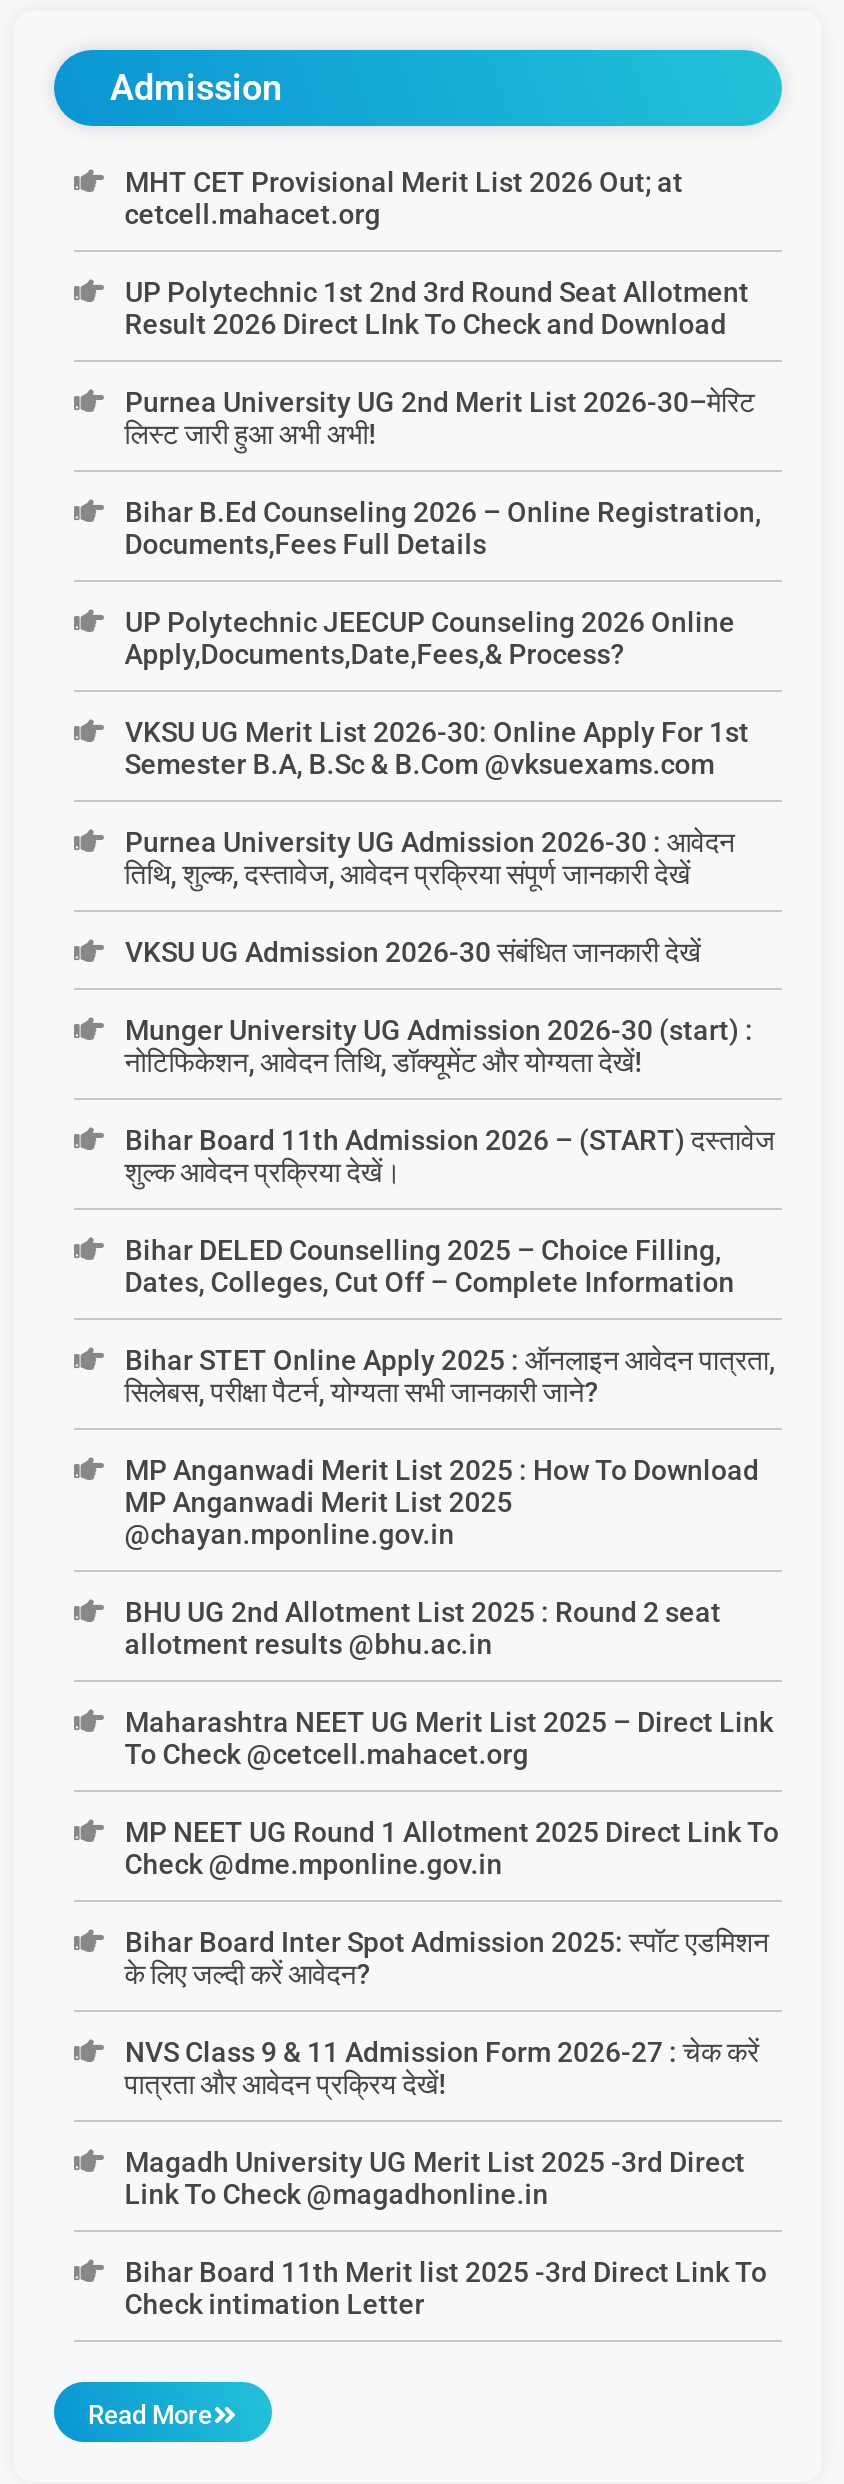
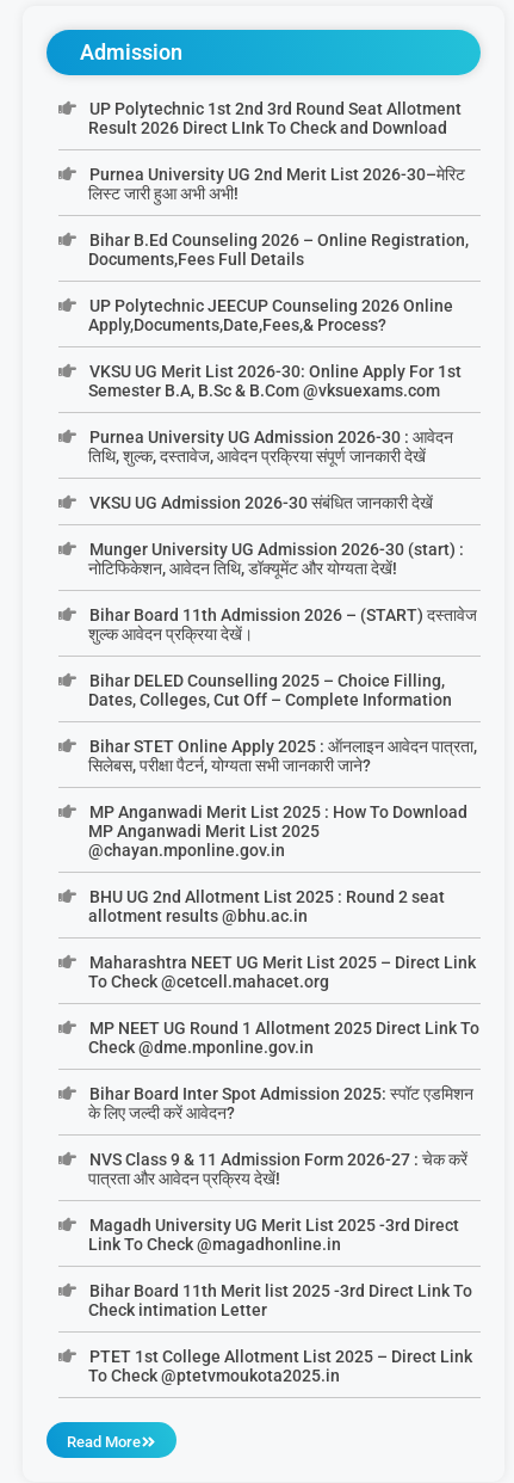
[124,166,683,230] MHT CET Provisional Merit List 2026 Out; at | cetcell.mahacet.org -> none
moved [124,276,779,2320] -> [88,99,479,1319]: UP Polytechnic 1st 2nd 3rd Round Seat Allotment | Result 2026 Direct LInk To Check and Download | Purnea University UG 2nd Merit List 2026-30–मेरिट | ... | Bihar Board 11th Merit list 2025 -3rd Direct Link To | Check intimation Letter
none -> [88,1347,472,1385] PTET 1st College Allotment List 2025 – Direct Link | To Check @ptetvmoukota2025.in

